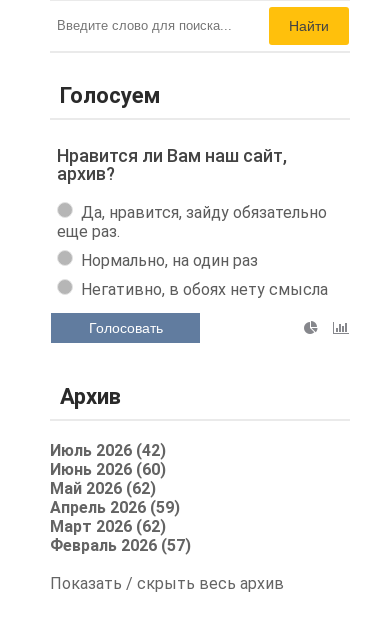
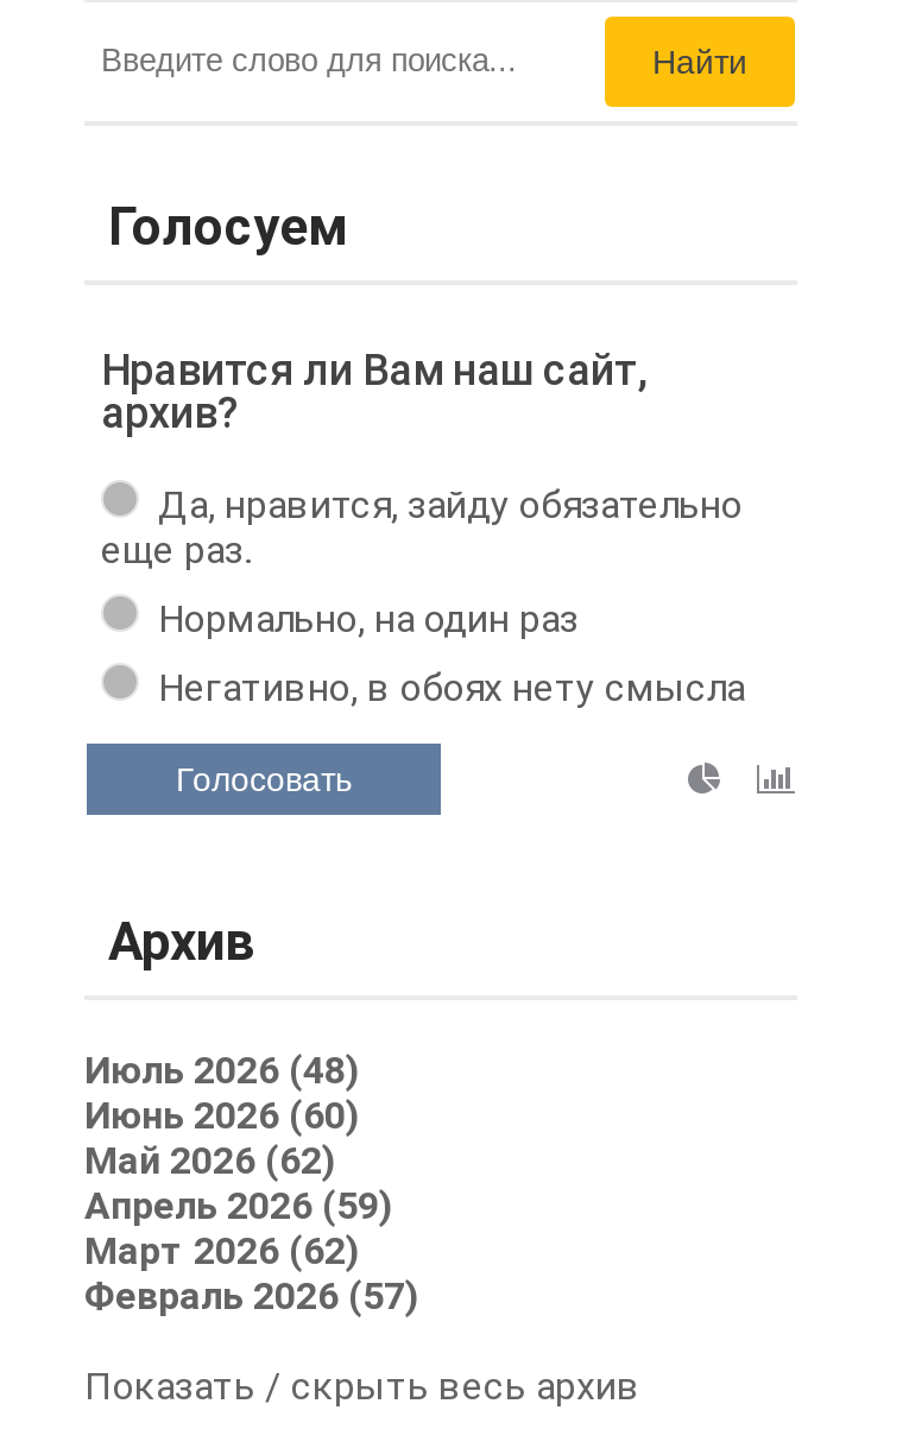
[50,441,166,460] Июль 2026 (42) -> [84,1048,360,1093] Июль 2026 (48)

